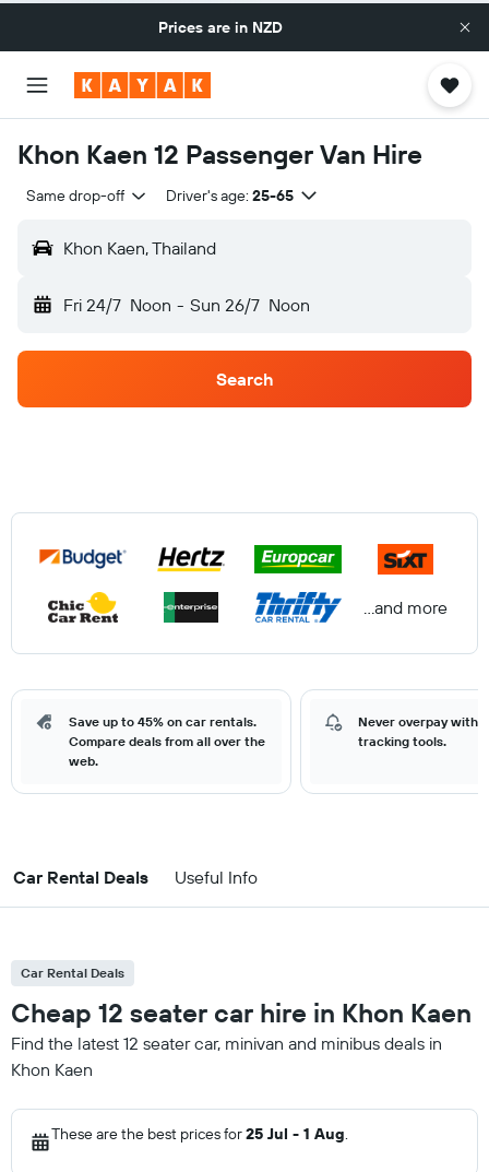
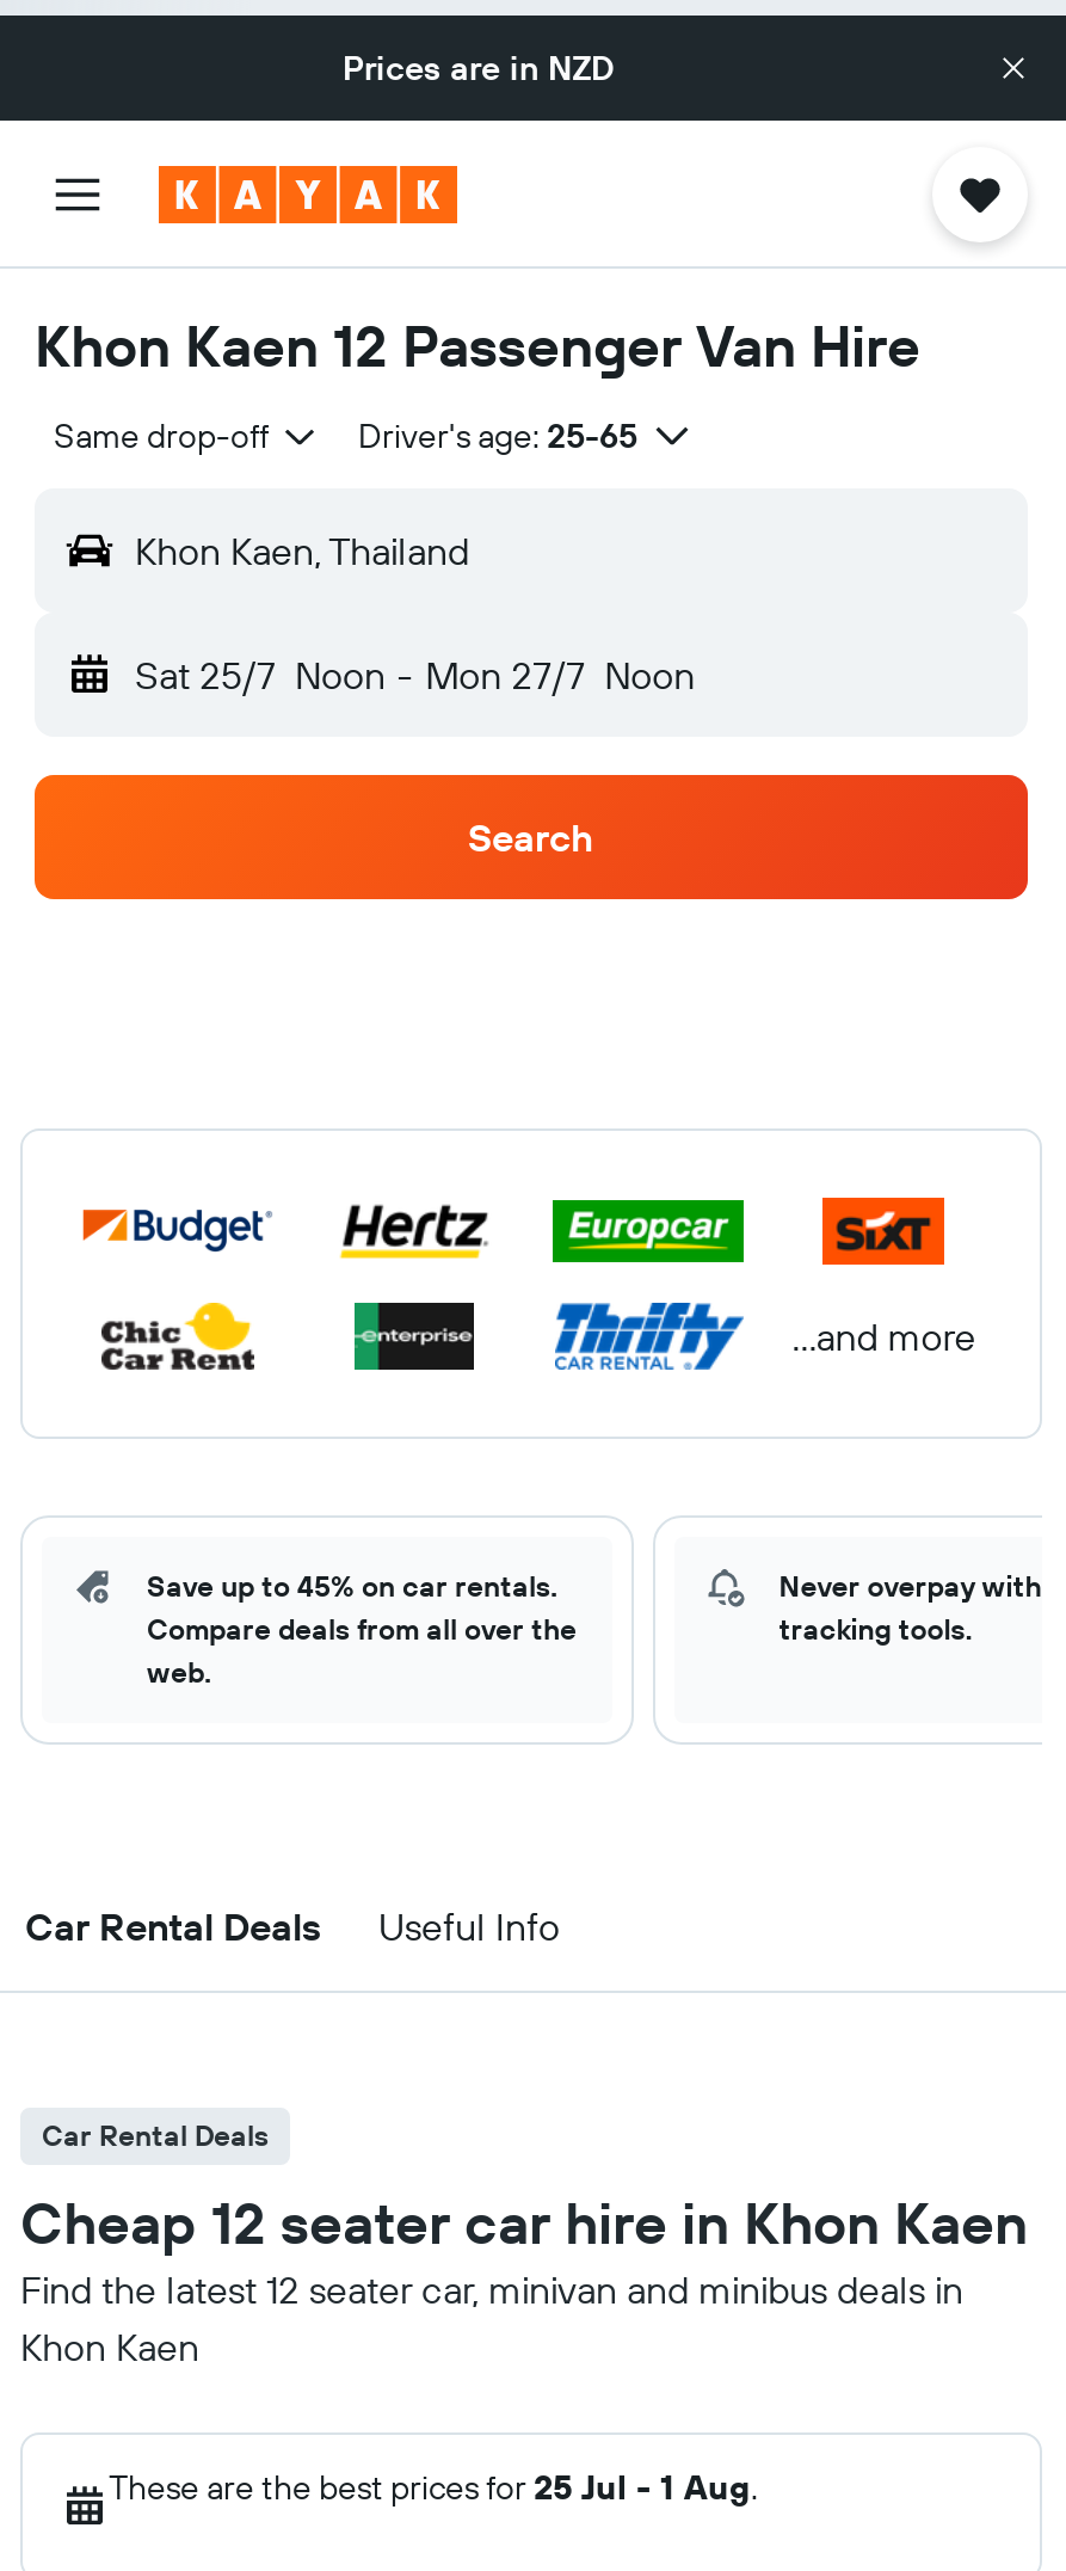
[63,294,310,316] Fri 24/7 Noon - Sun 26/7 Noon -> [135,651,695,699] Sat 25/7 Noon - Mon 27/7 Noon

